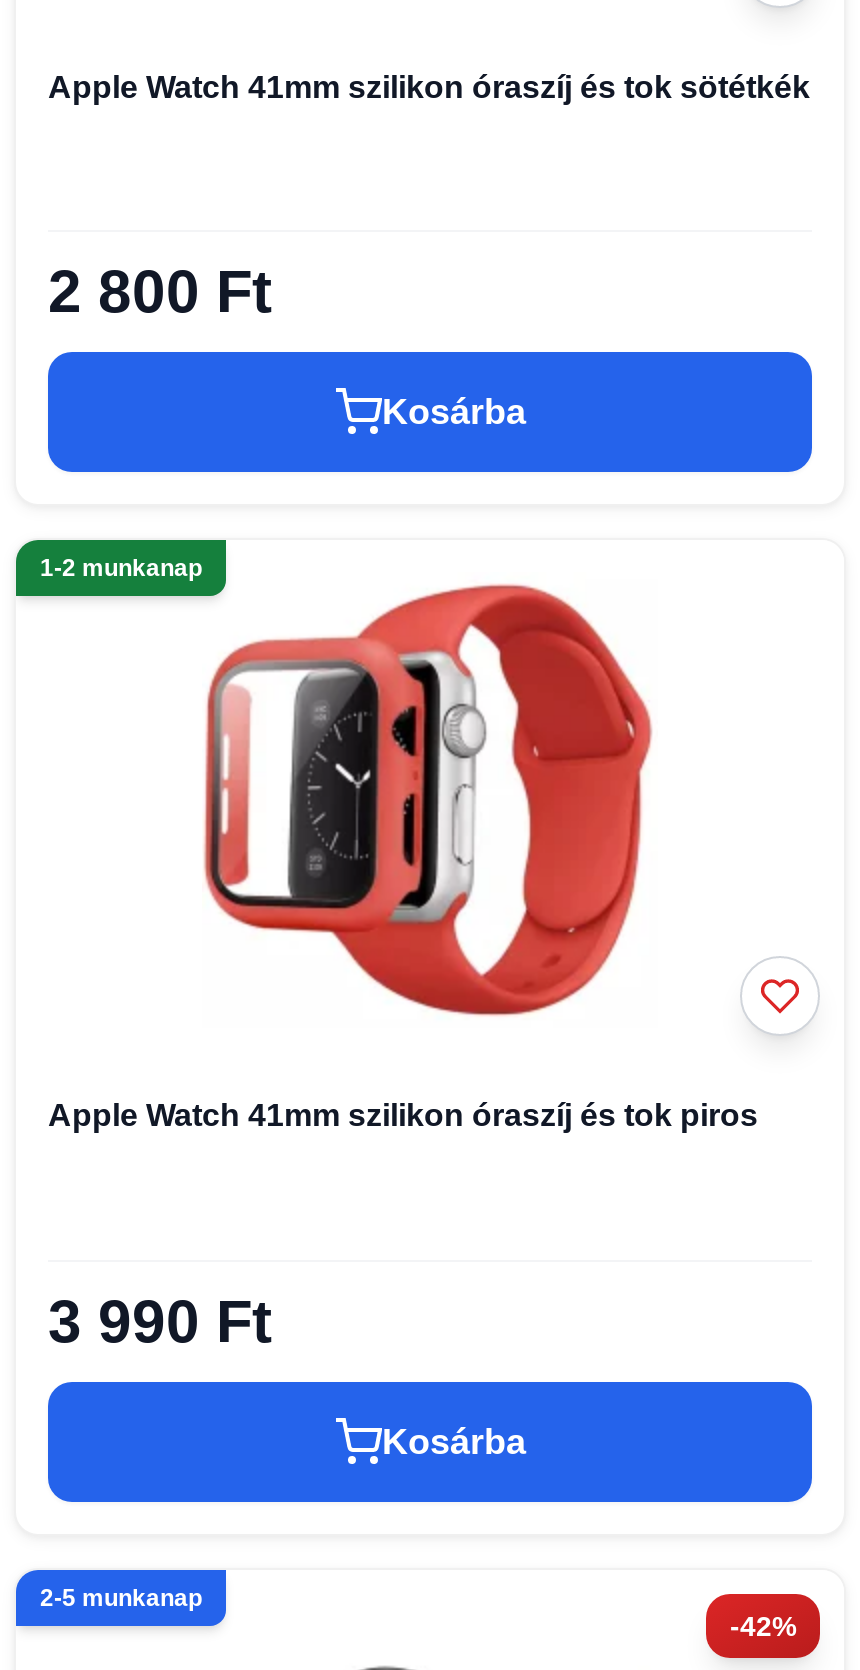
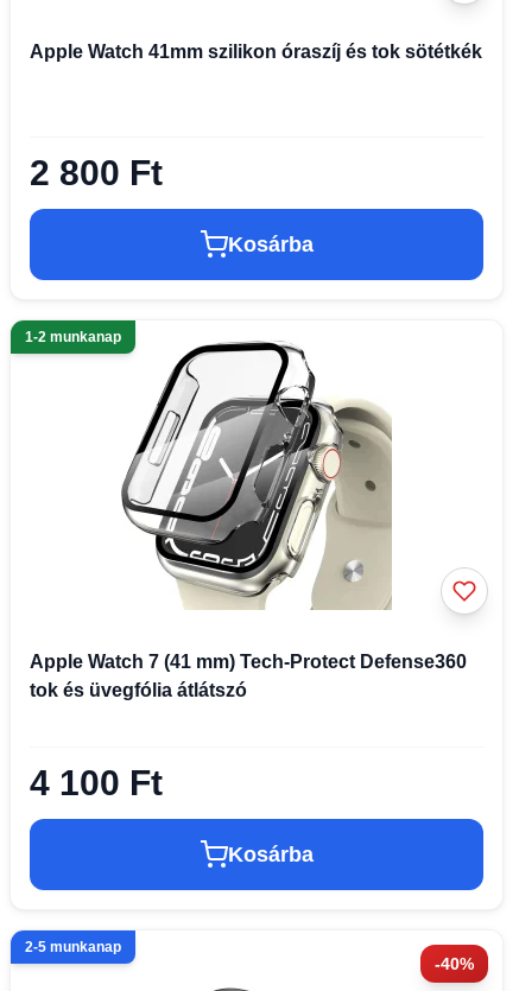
[48,576,758,1132] [image] | Apple Watch 41mm szilikon óraszíj és tok piros -> [30,341,467,700] [image] | Apple Watch 7 (41 mm) Tech-Protect Defense360 | tok és üvegfólia átlátszó
[48,1287,272,1353] 3 990 Ft -> [30,764,163,803] 4 100 Ft
[730,1609,796,1641] -42% -> [435,955,474,974] -40%

